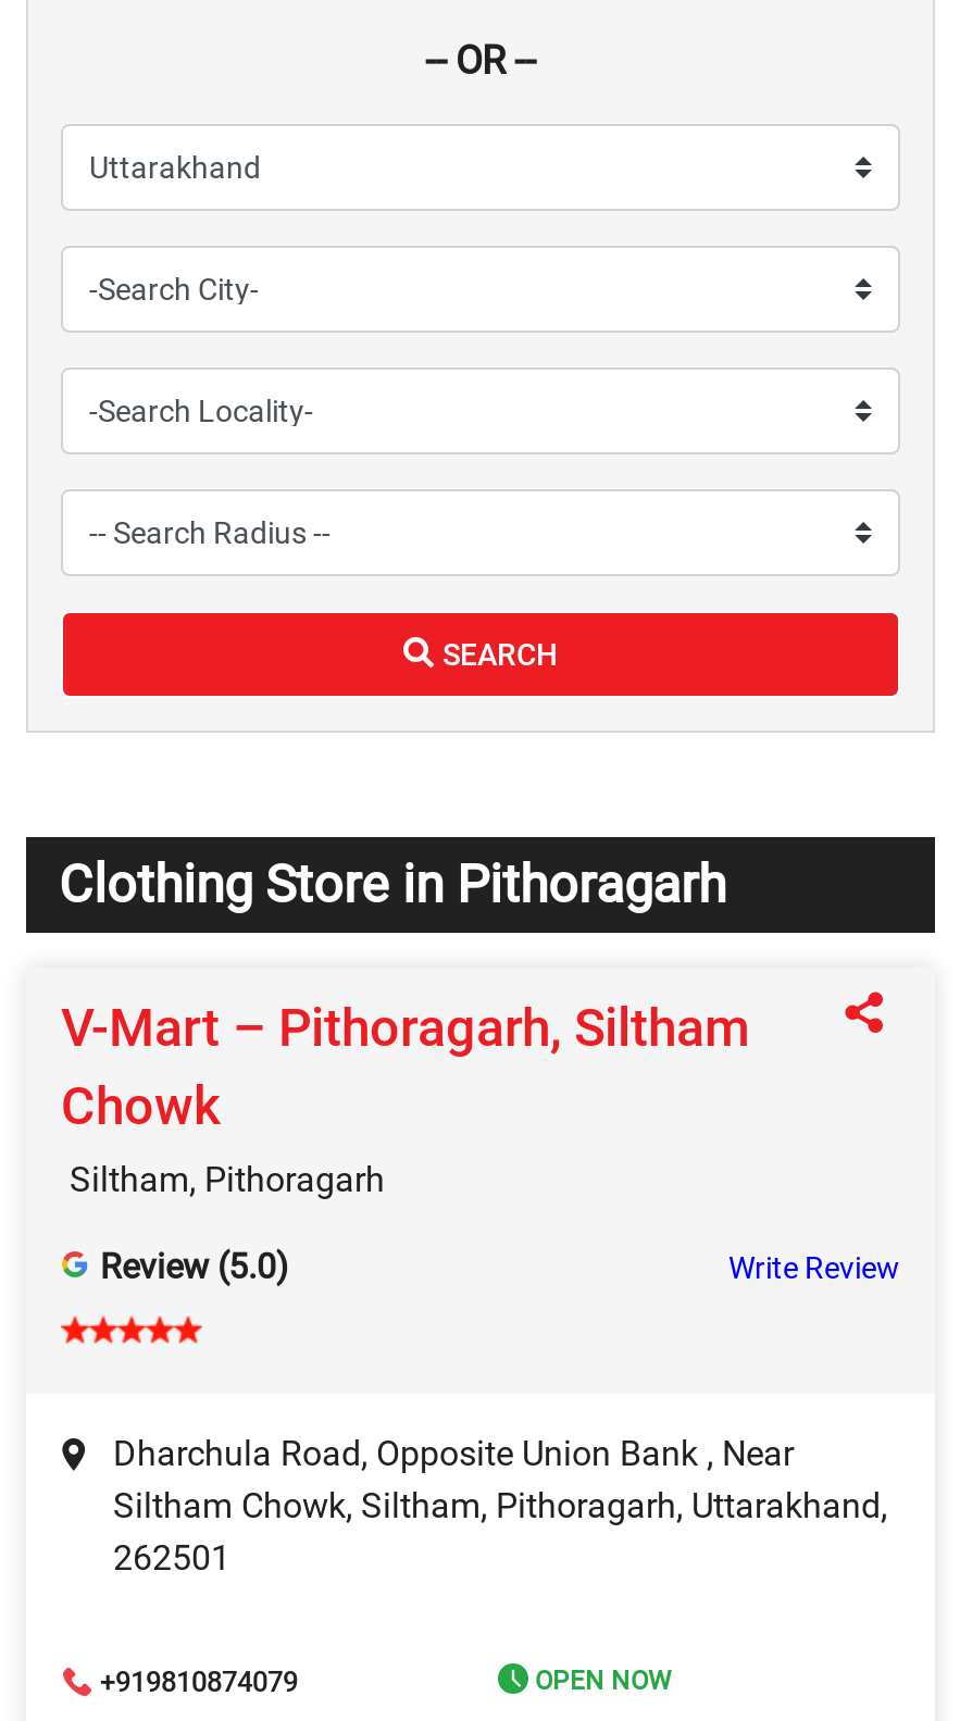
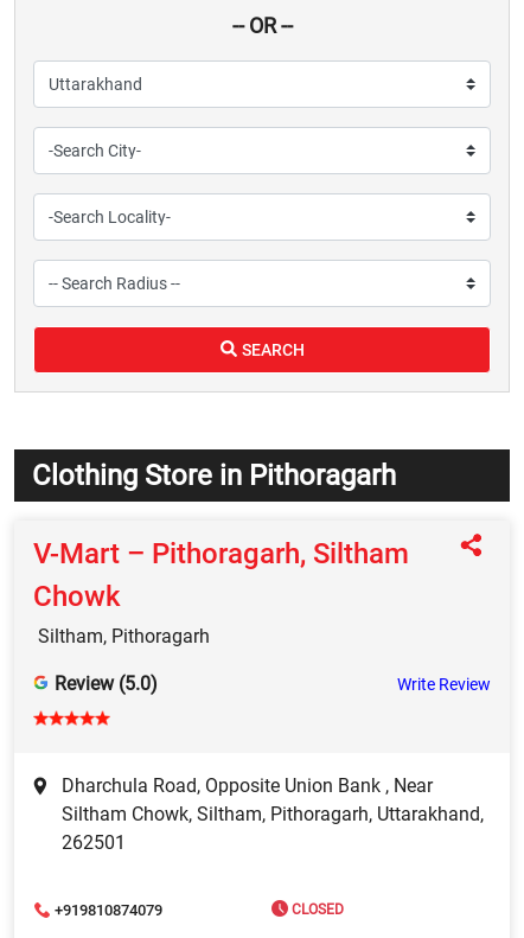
[528,1666,672,1696] OPEN NOW -> [288,901,344,918] CLOSED

